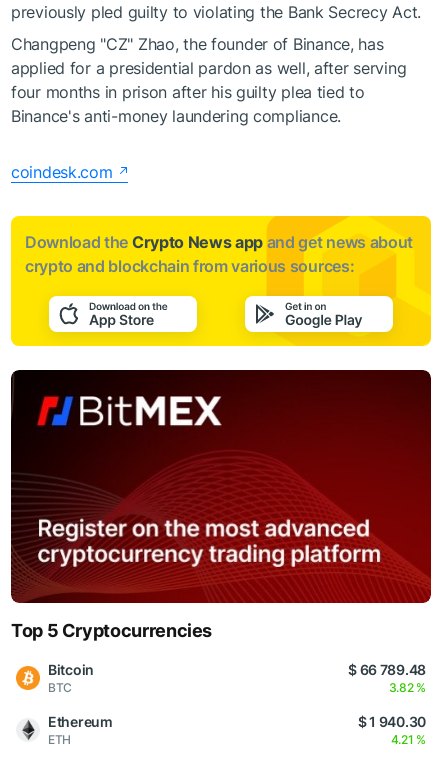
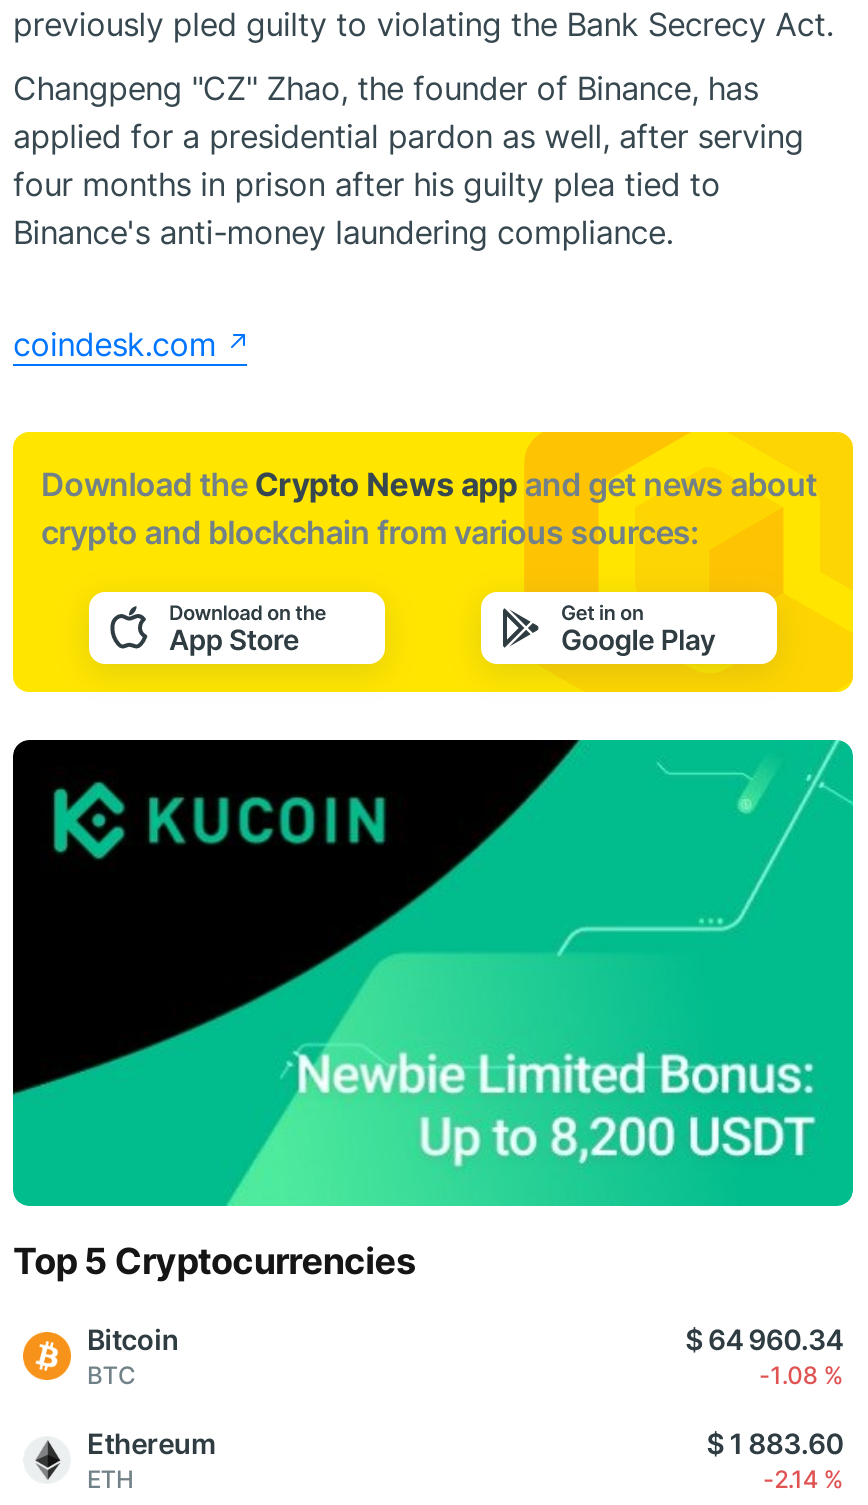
[10,369,432,604] [image] -> [11,738,855,1208] [image]
[348,661,426,678] $ 66 789.48 -> [685,1323,843,1357] $ 64 960.34
[389,680,426,695] 3.82 % -> [759,1361,843,1391] -1.08 %
[358,713,426,730] $ 1 940.30 -> [707,1427,843,1461] $ 1 883.60
[391,732,426,747] 4.21 % -> [763,1465,843,1495] -2.14 %

